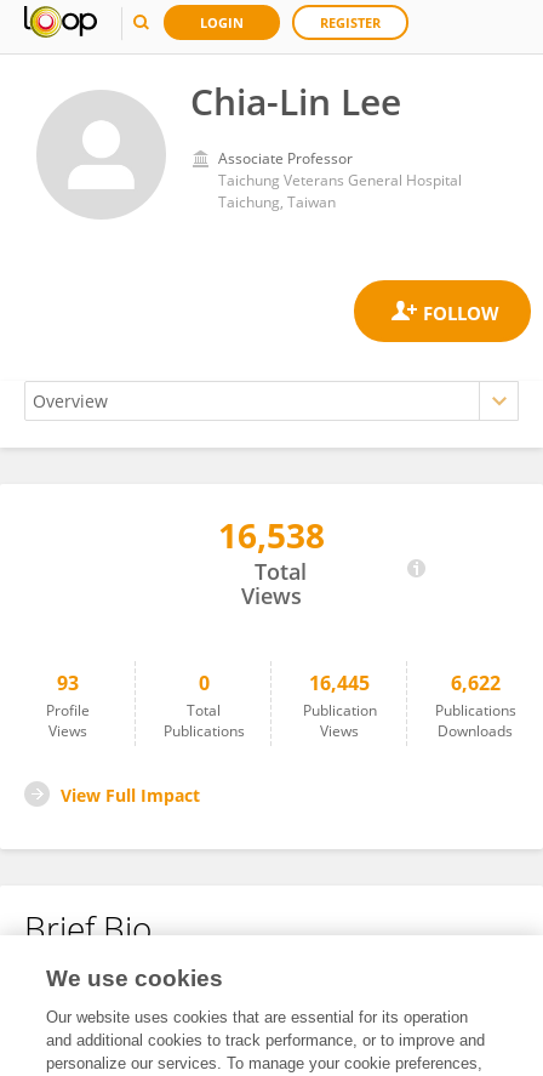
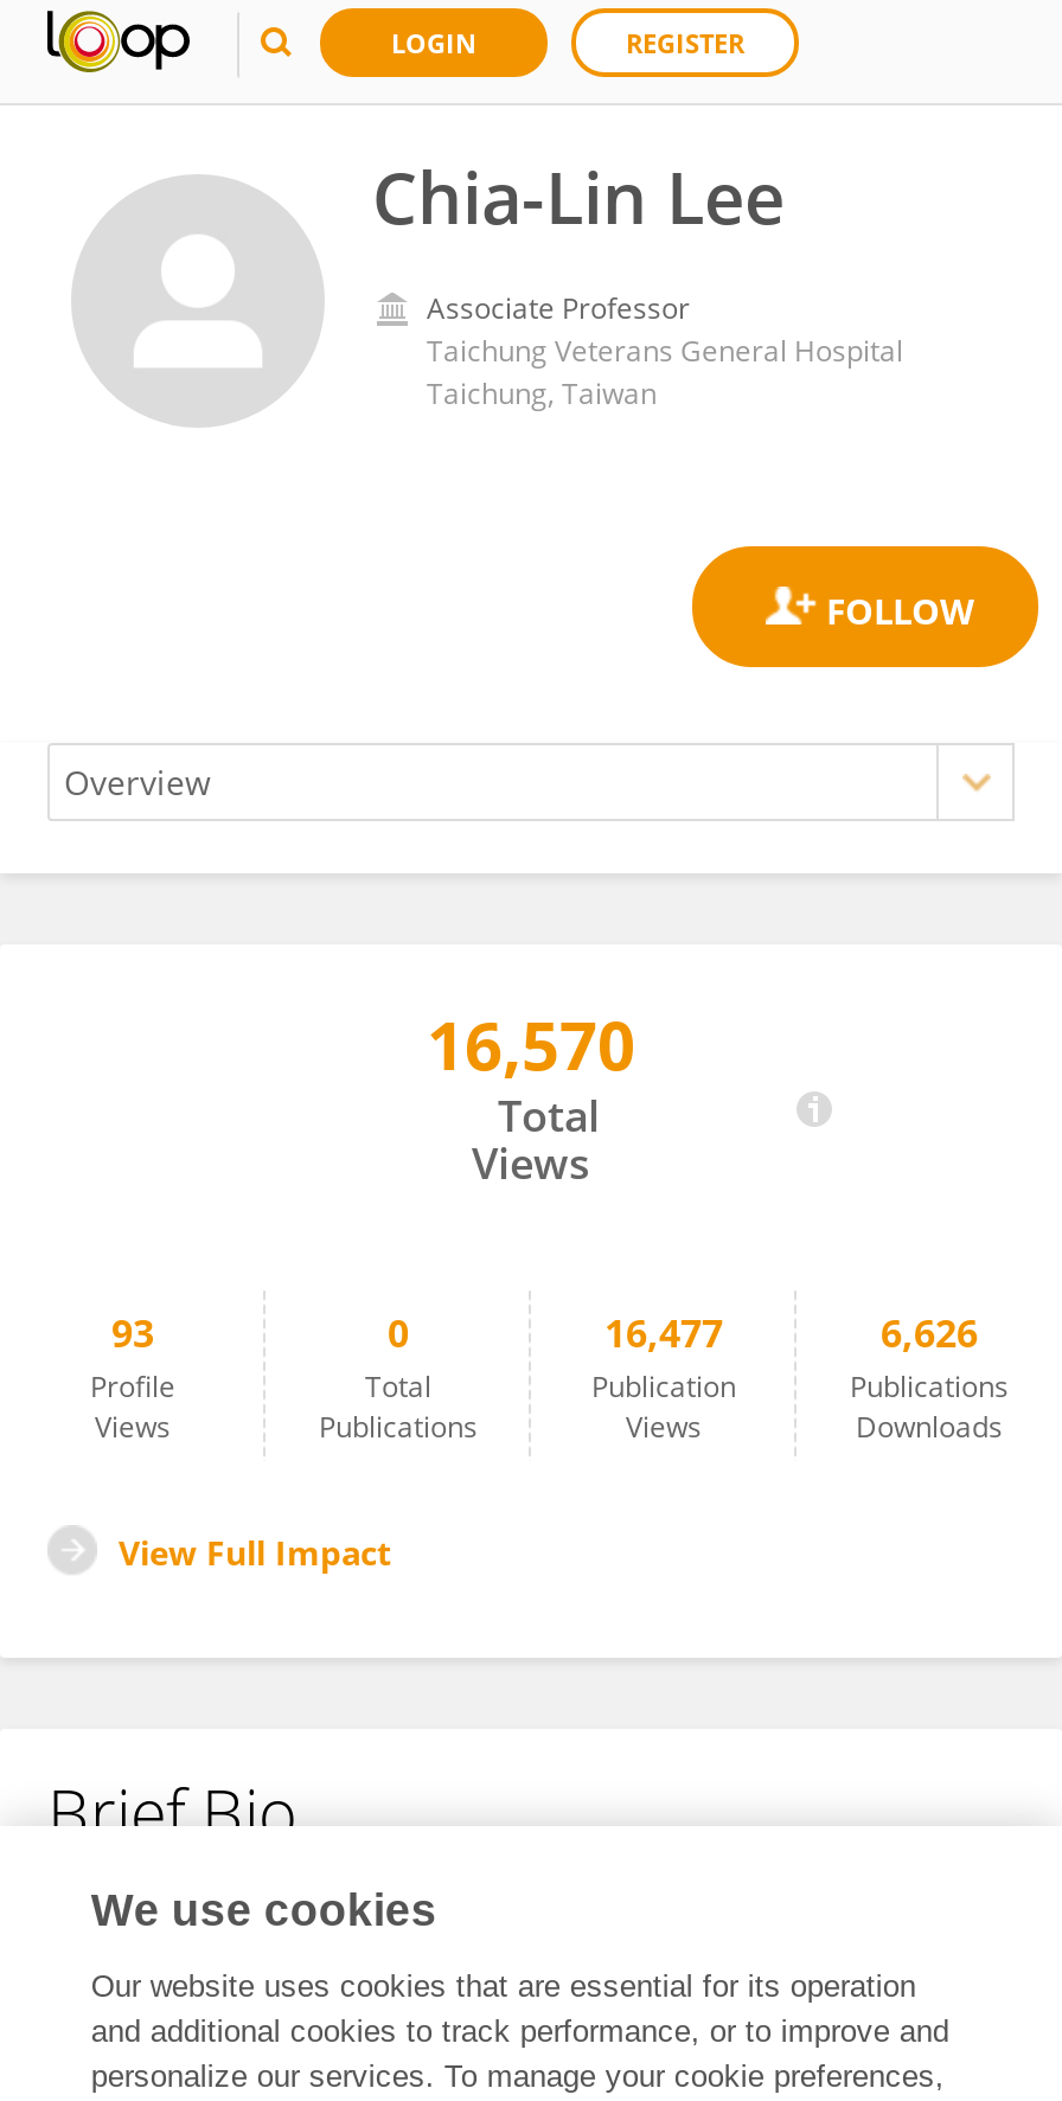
[218,512,325,558] 16,538 -> [427,999,635,1089] 16,570
[309,670,370,696] 16,445 -> [604,1307,723,1359] 16,477
[450,670,500,696] 6,622 -> [881,1307,978,1359] 6,626

